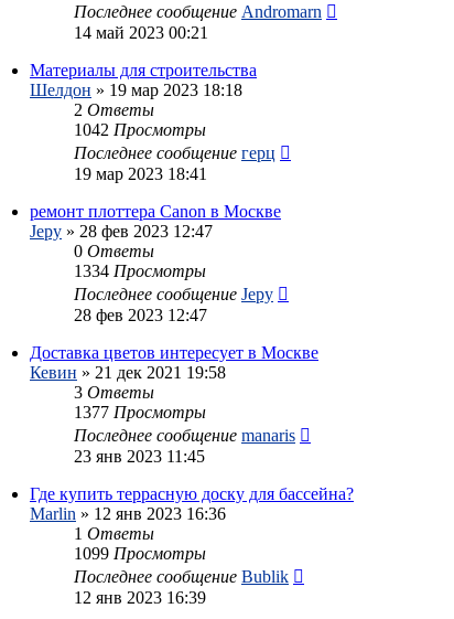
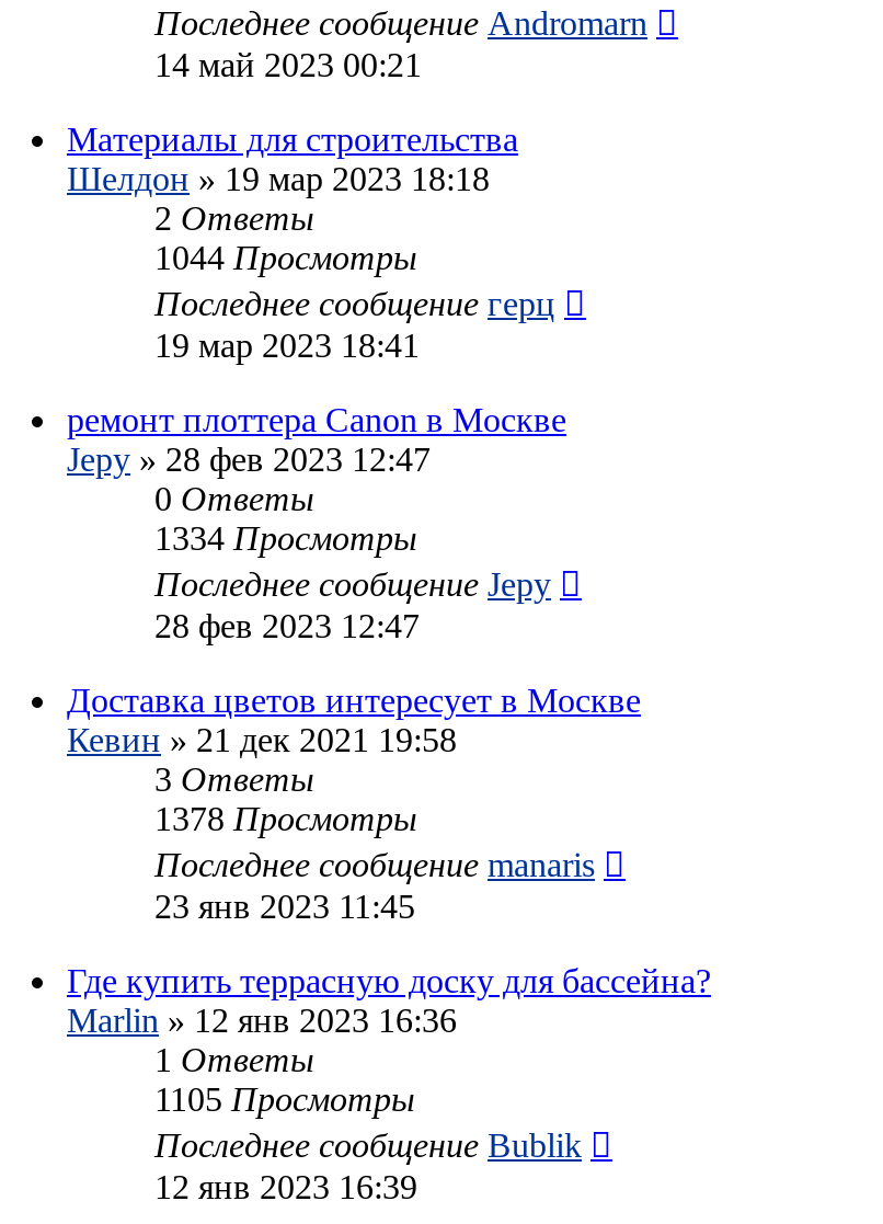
[74,120,206,139] 1042 Просмотры -> [154,239,417,276] 1044 Просмотры
[74,403,206,421] 1377 Просмотры -> [154,800,417,837] 1378 Просмотры
[74,544,206,563] 1099 Просмотры -> [154,1080,415,1117] 1105 Просмотры

